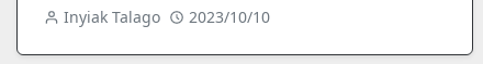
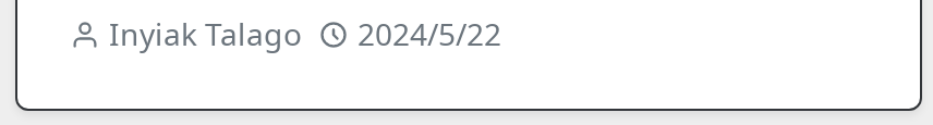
[64,6,270,27] Inyiak Talago 2023/10/10 -> [109,13,501,54] Inyiak Talago 2024/5/22

